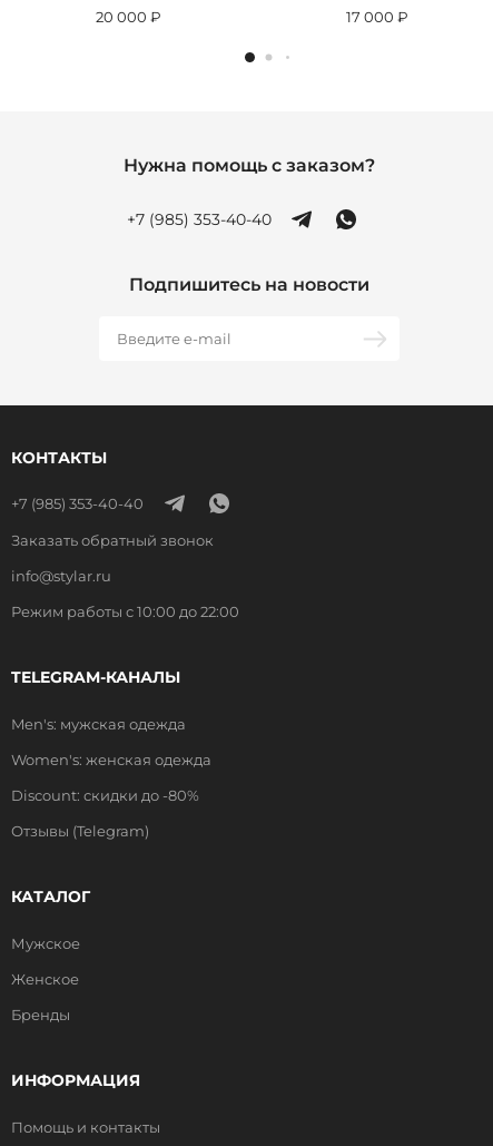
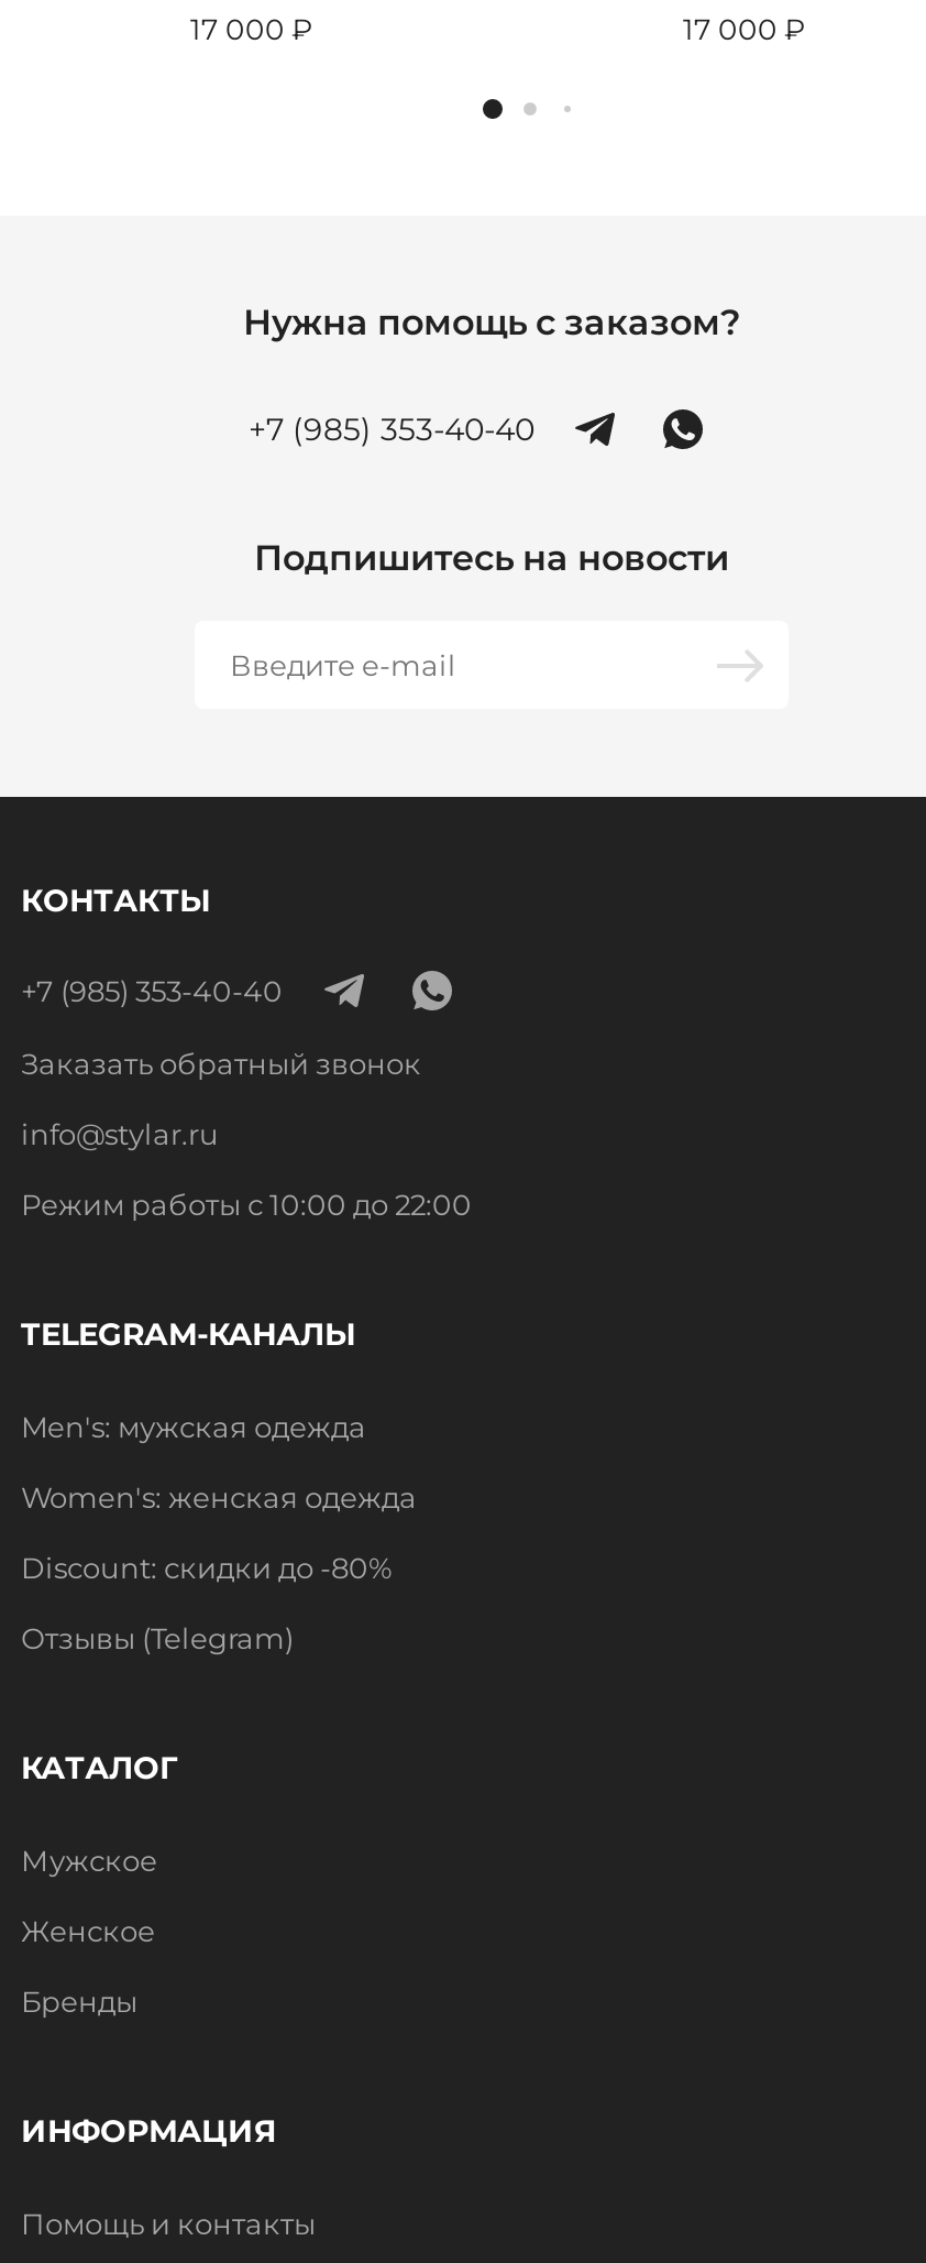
[95,8,161,26] 20 000 ₽ -> [190,11,313,46] 17 000 ₽

